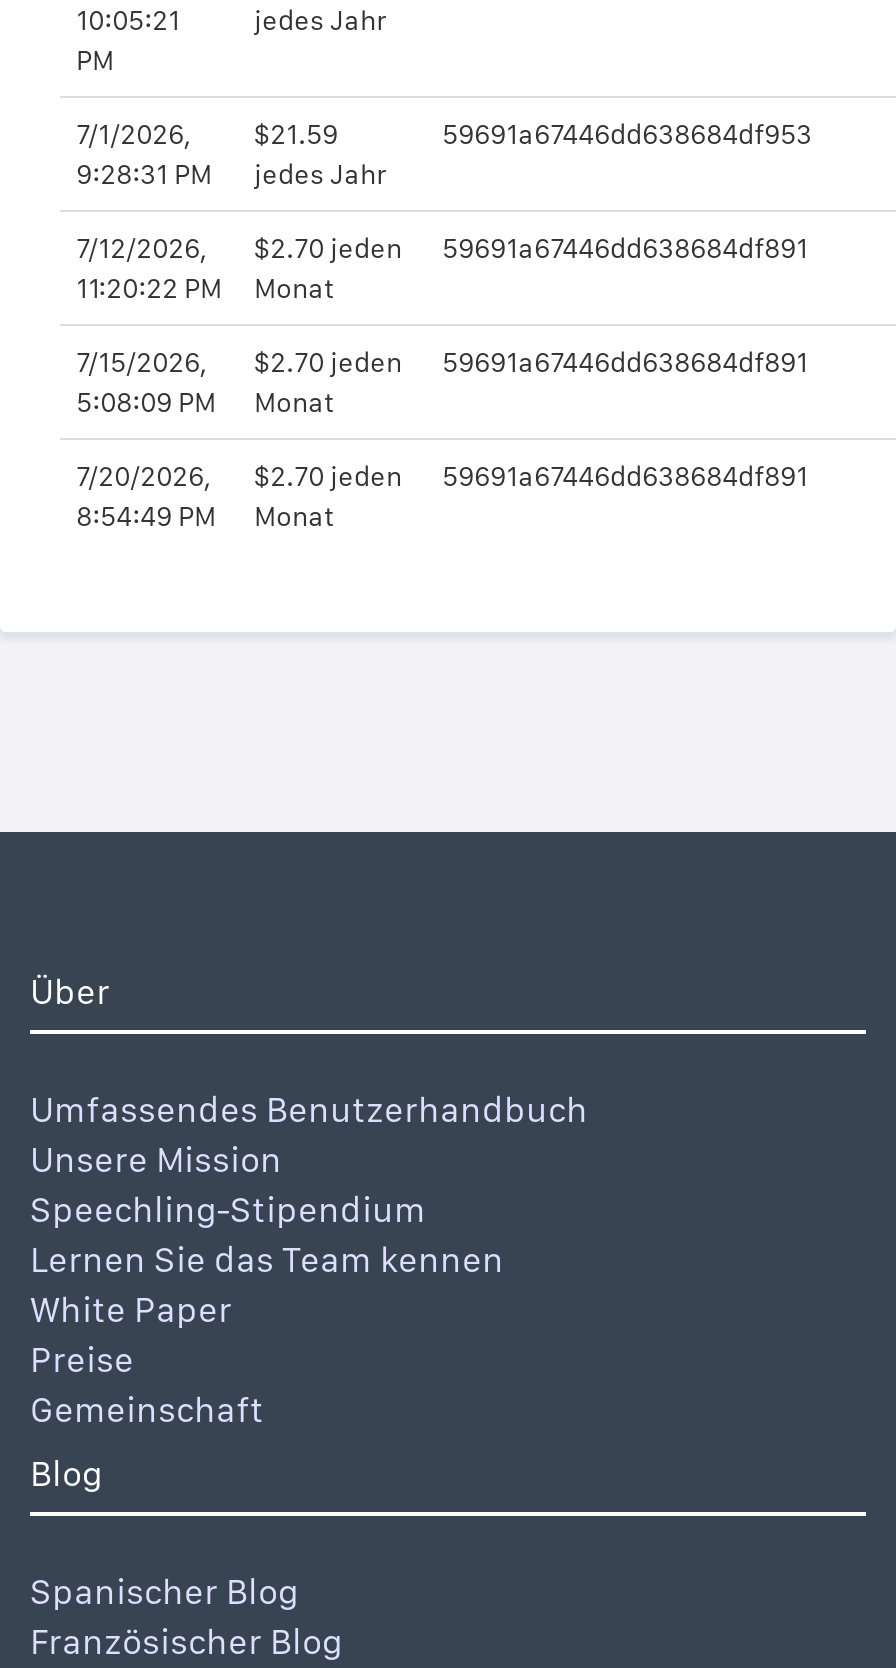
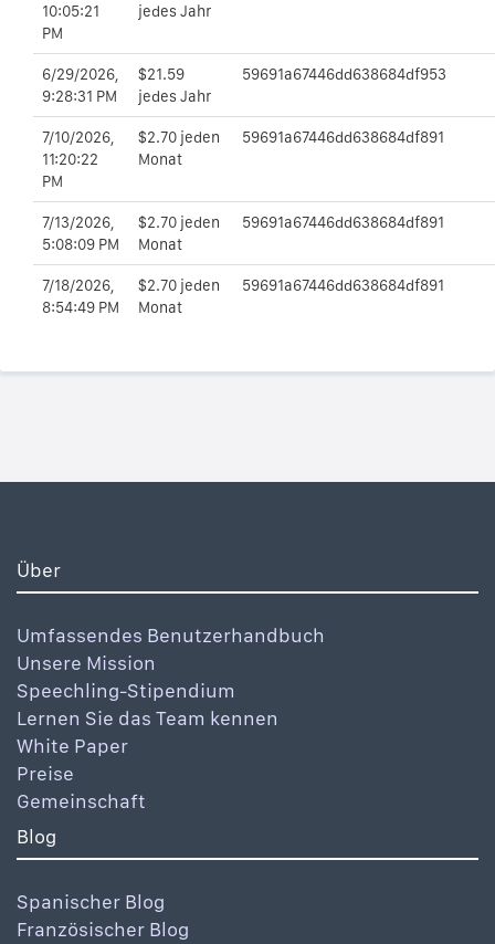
[76,118,338,150] 7/1/2026, $21.59 -> [42,65,185,83] 6/29/2026, $21.59
[76,232,222,304] 7/12/2026, | 11:20:22 PM -> [42,128,114,190] 7/10/2026, | 11:20:22 | PM
[76,346,808,378] 7/15/2026, $2.70 jeden 59691a67446dd638684df891 -> [42,213,444,231] 7/13/2026, $2.70 jeden 59691a67446dd638684df891
[76,460,808,492] 7/20/2026, $2.70 jeden 59691a67446dd638684df891 -> [42,276,444,294] 7/18/2026, $2.70 jeden 59691a67446dd638684df891

